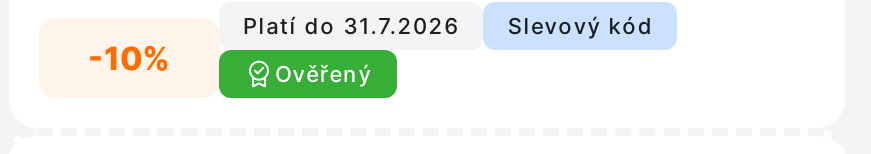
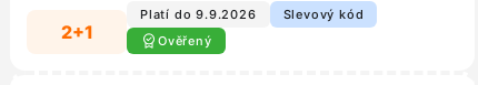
[243,12,653,40] Platí do 31.7.2026 Slevový kód -> [140,7,364,22] Platí do 9.9.2026 Slevový kód
[88,38,170,78] -10% -> [61,21,93,43] 2+1

